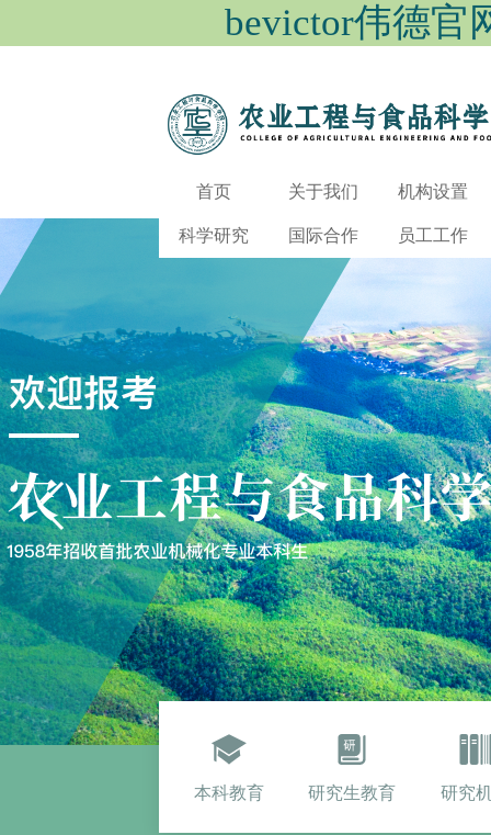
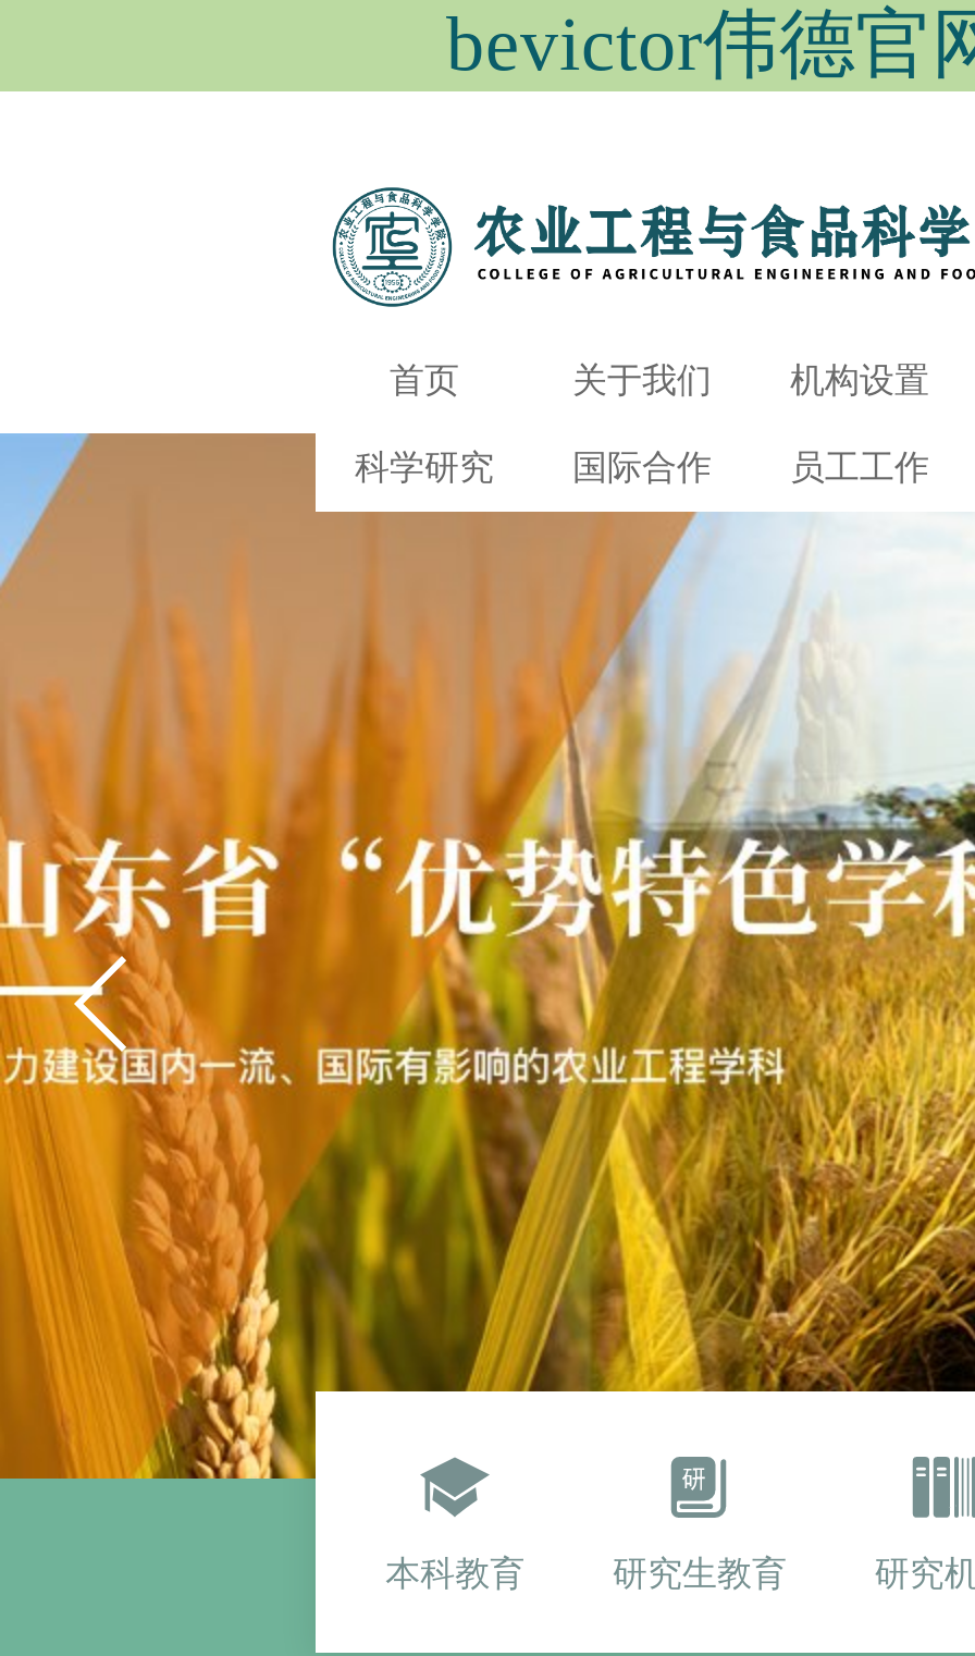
[3,217,488,746] [image] -> [7,431,968,1481] [image]

